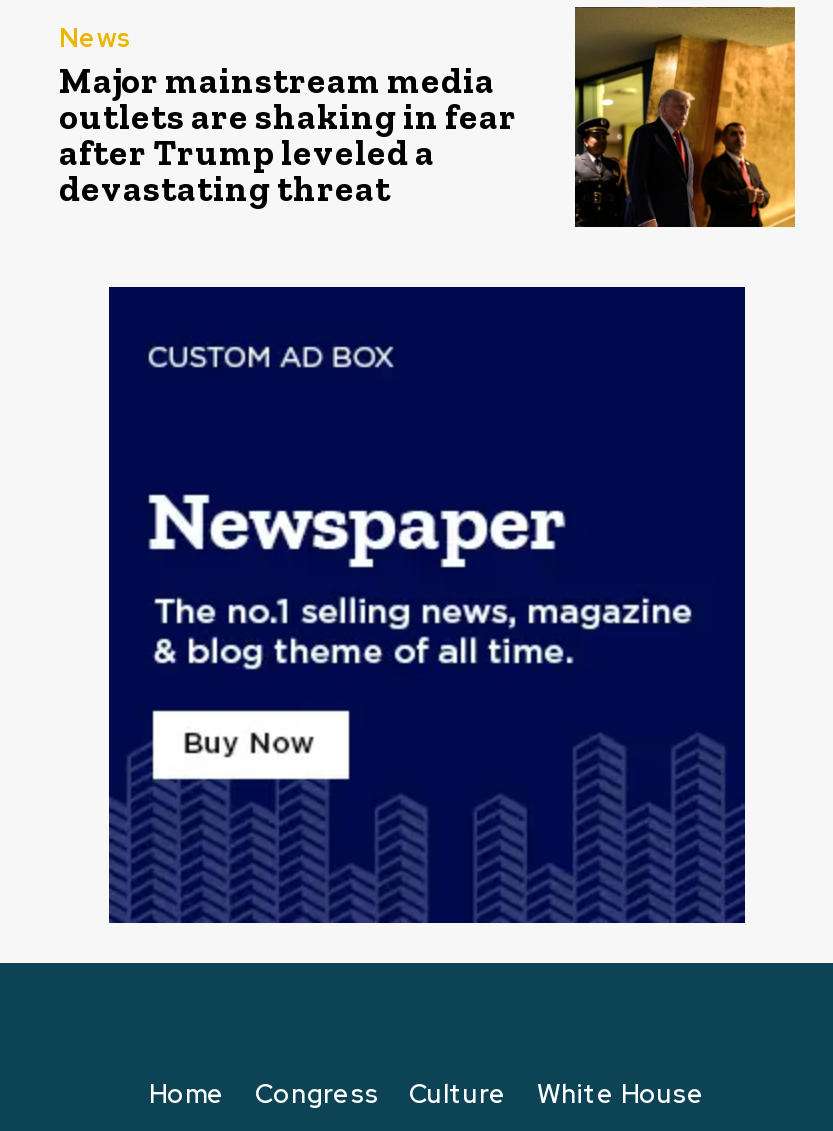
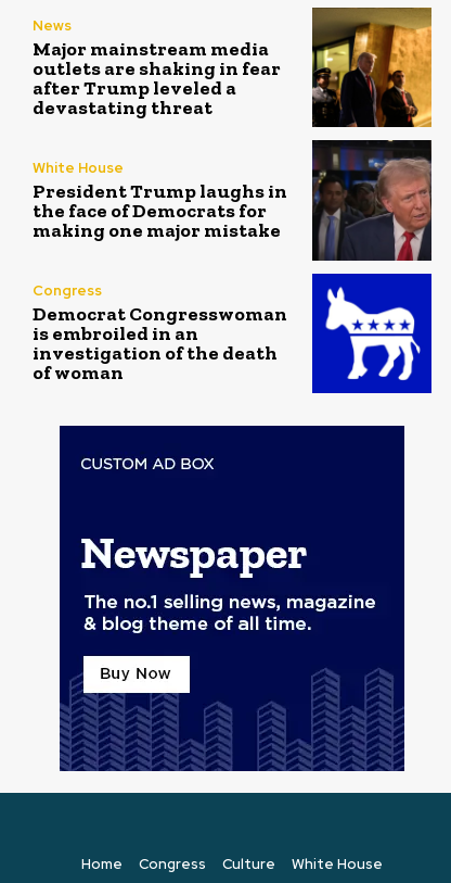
none -> [33,139,433,385] [image] | White House | President Trump laughs in | the face of Democrats for | making one major mistake | Congress | Democrat Congresswoman | is embroiled in an | investigation of the death | of woman
none -> [311,273,433,394] [image]

